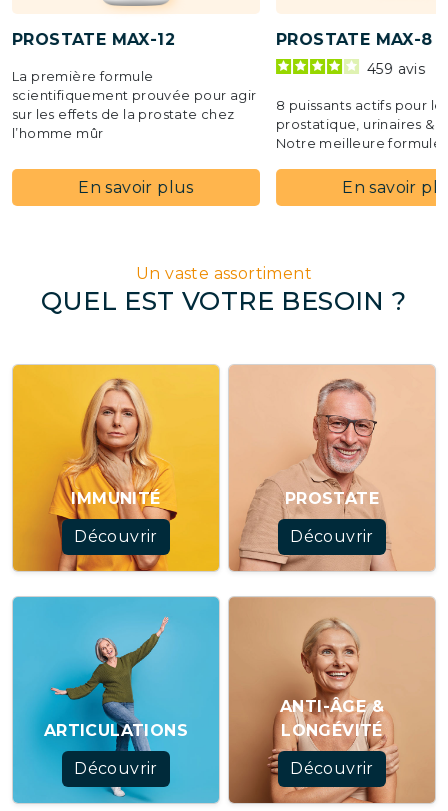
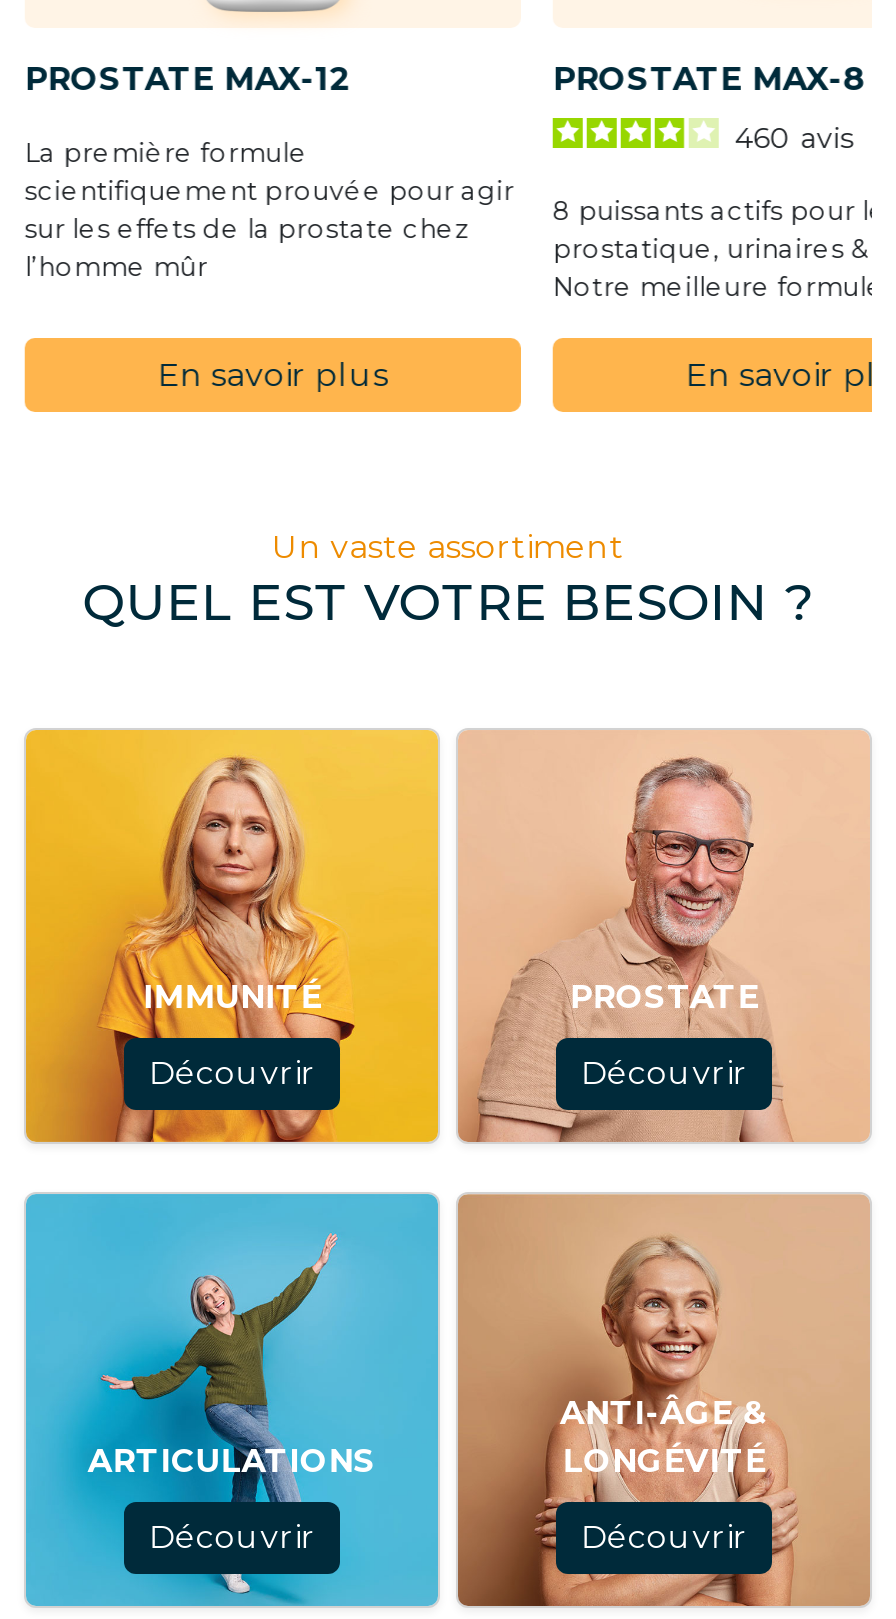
[367,60,425,78] 459 avis -> [734,120,854,156] 460 avis

